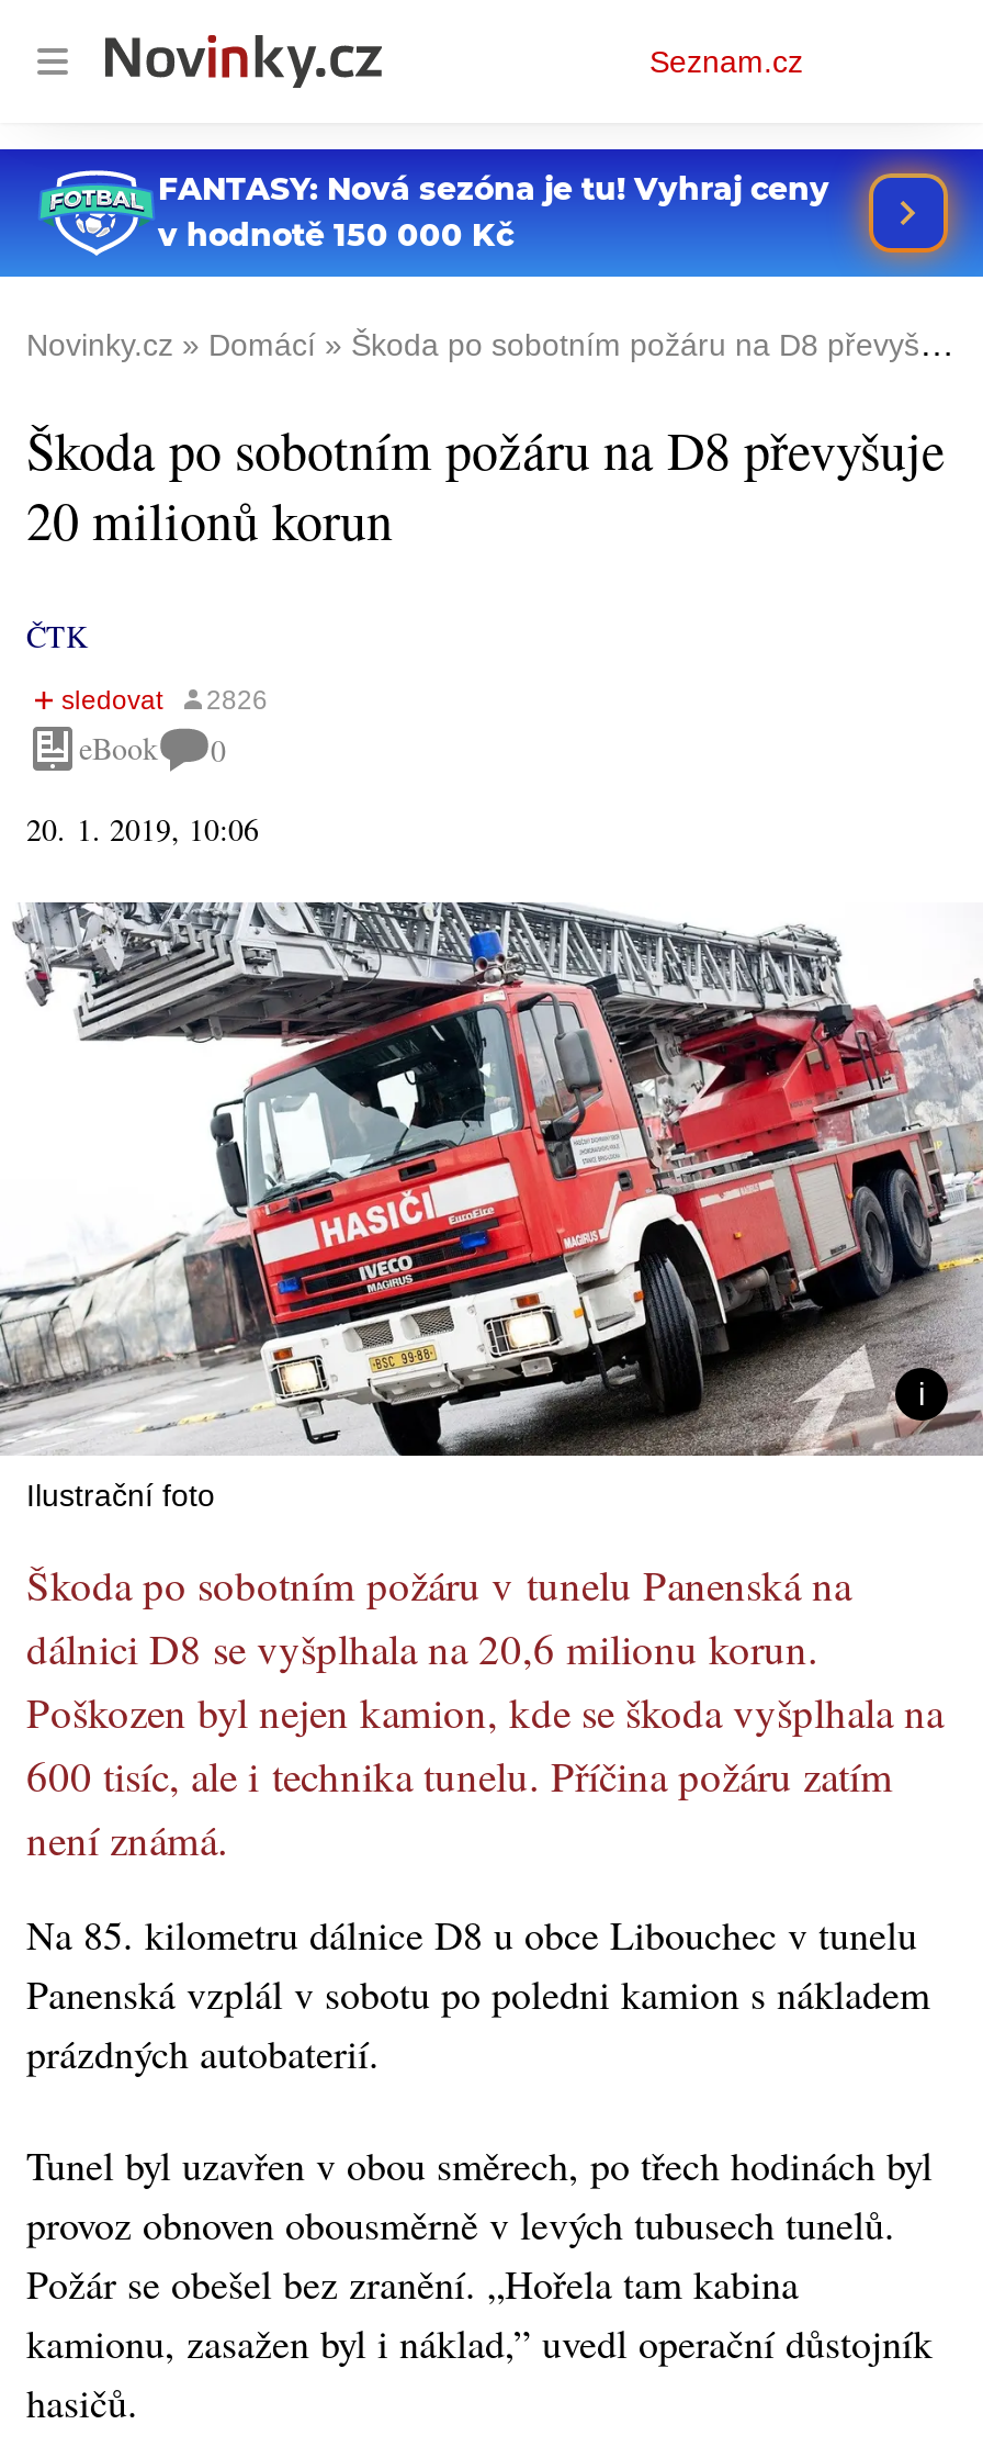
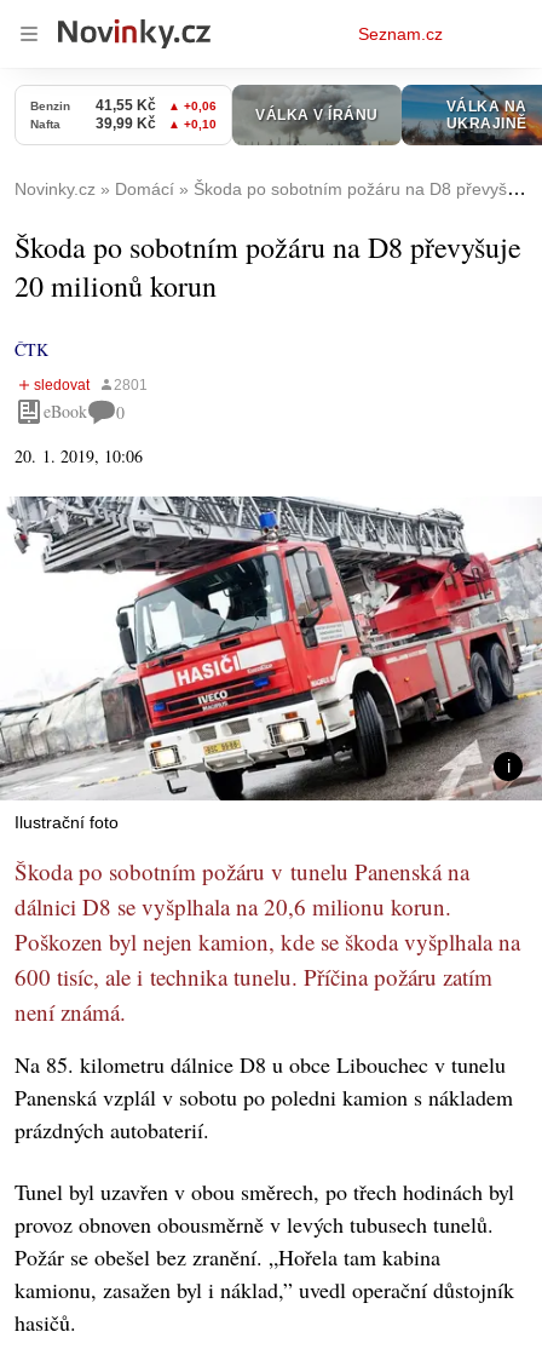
[7,147,976,279] [image] -> [4,82,538,151] [image]

